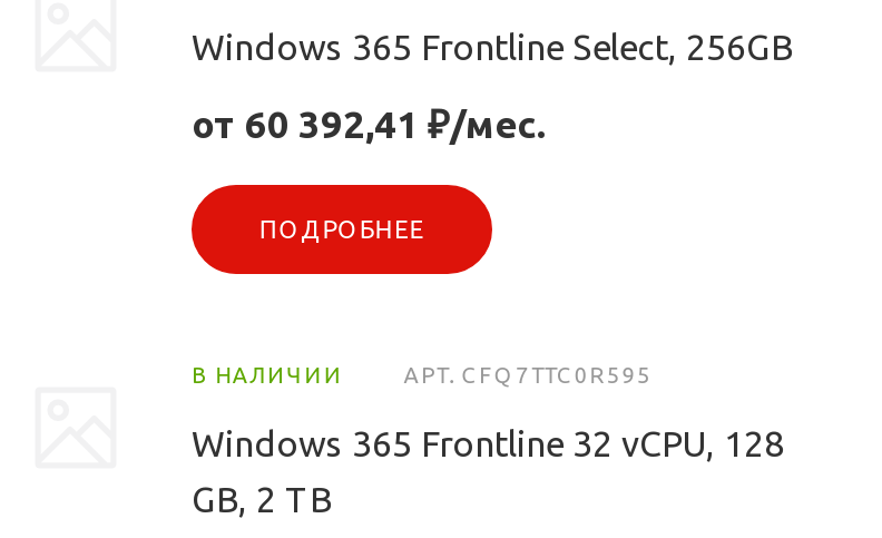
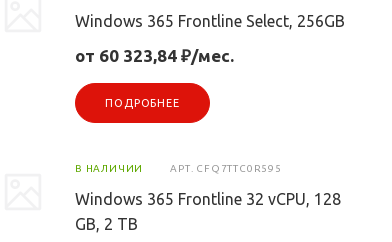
[192,103,546,145] от 60 392,41 ₽/мес. -> [75,46,234,65] от 60 323,84 ₽/мес.

